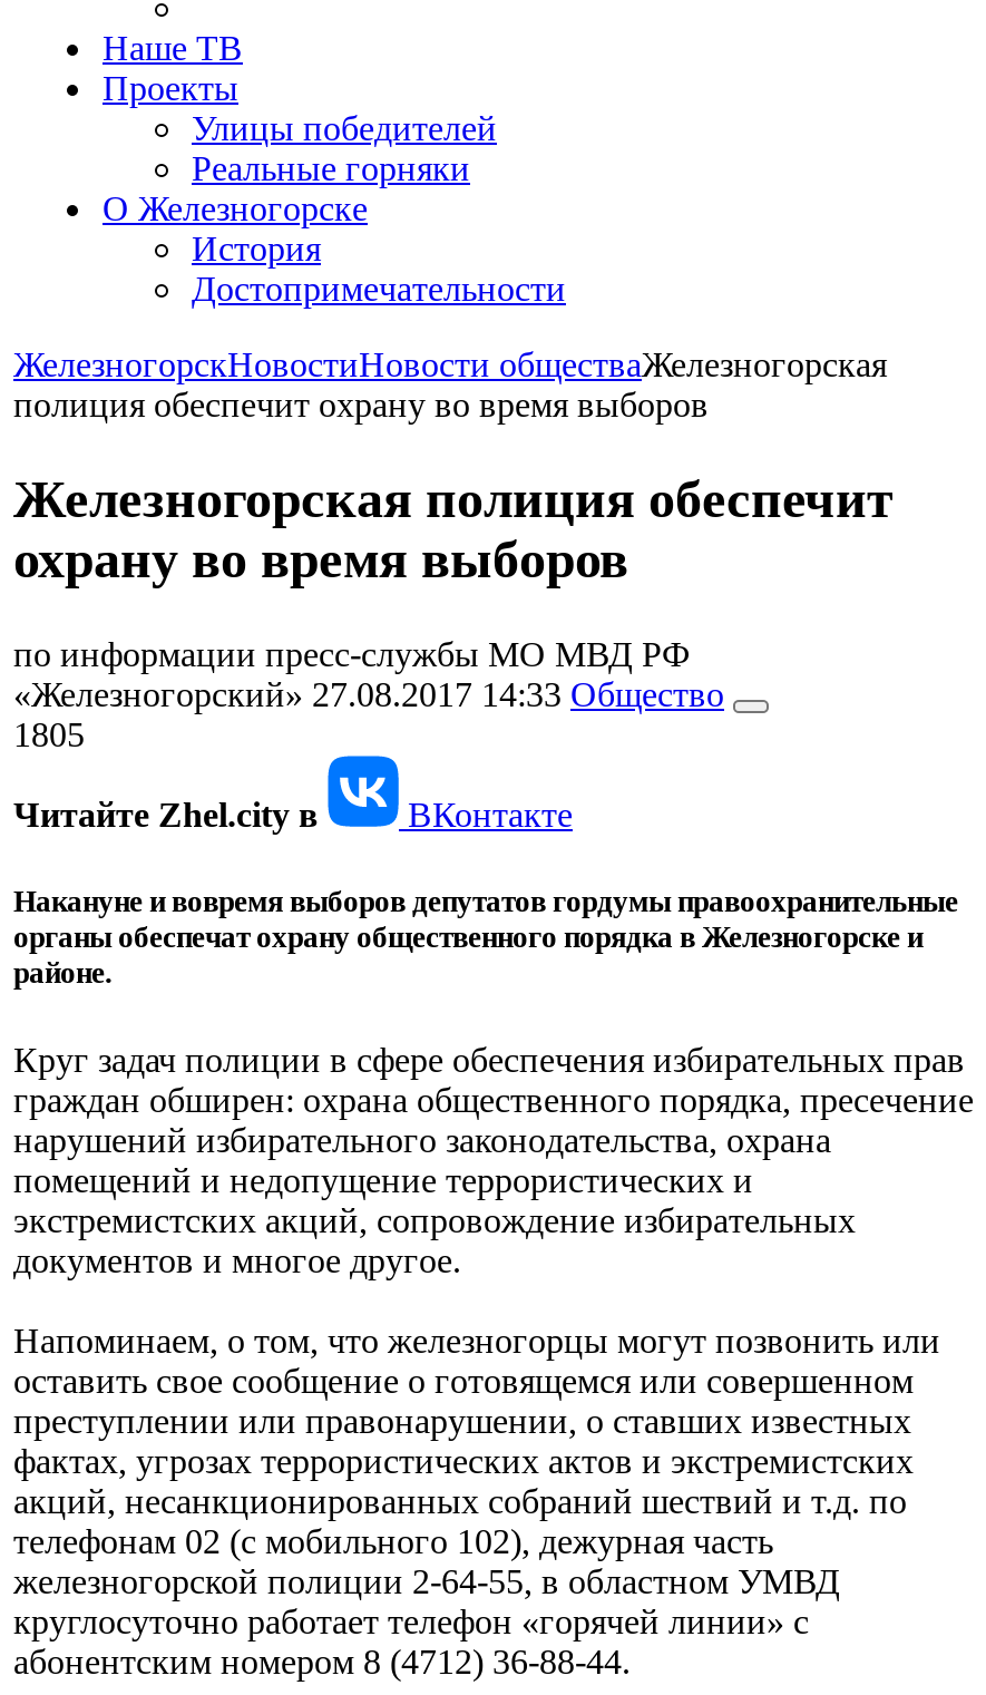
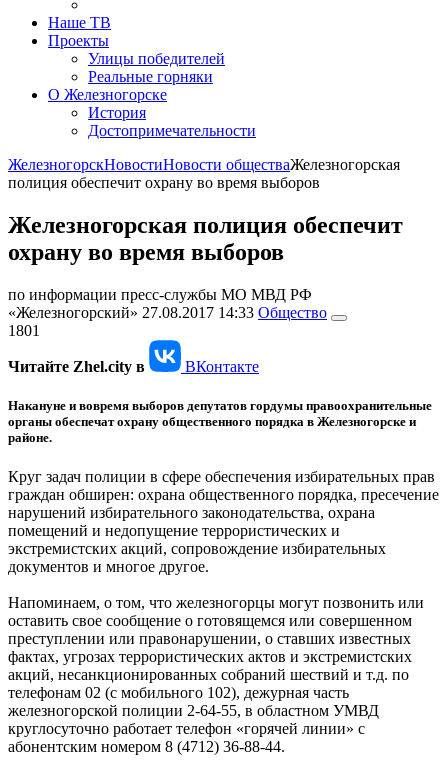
[13,715,85,753] 1805 -> [8,322,40,339] 1801

